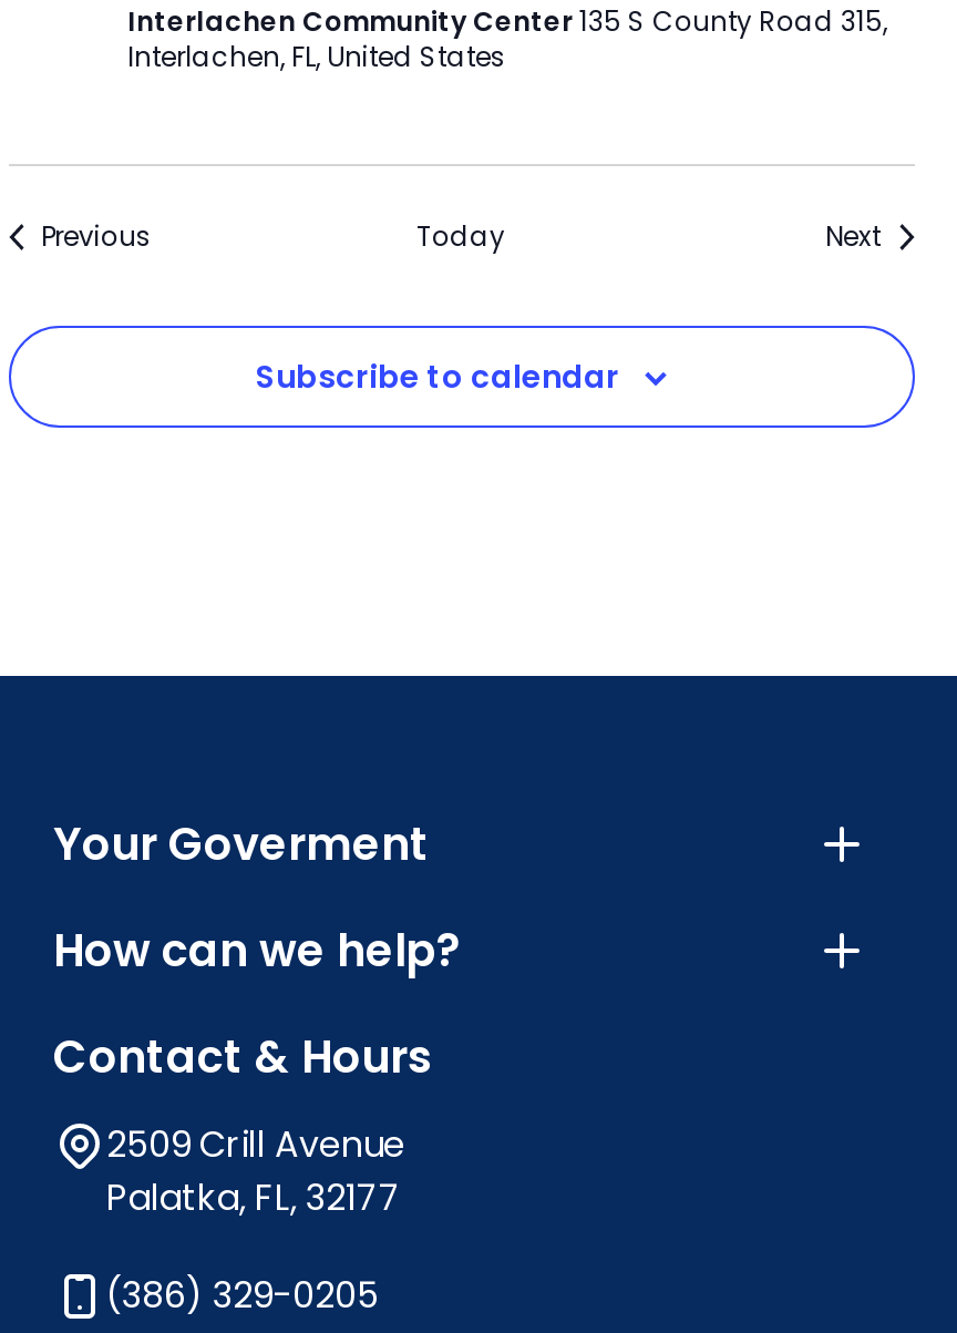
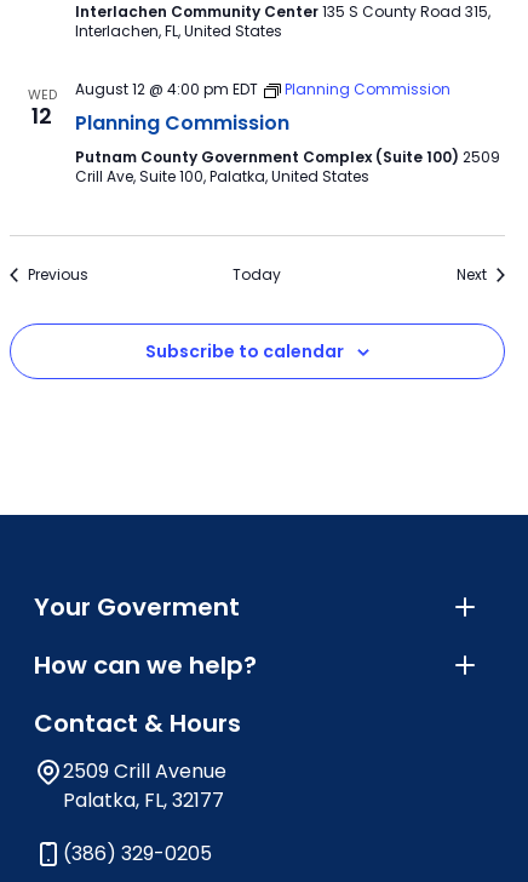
none -> [27,85,56,131] WED | 12
none -> [74,79,500,187] August 12 @ 4:00 pm EDT | Planning Commission | Planning Commission | Putnam County Government Complex (Suite 100) 2509 | Crill Ave, Suite 100, Palatka, United States

